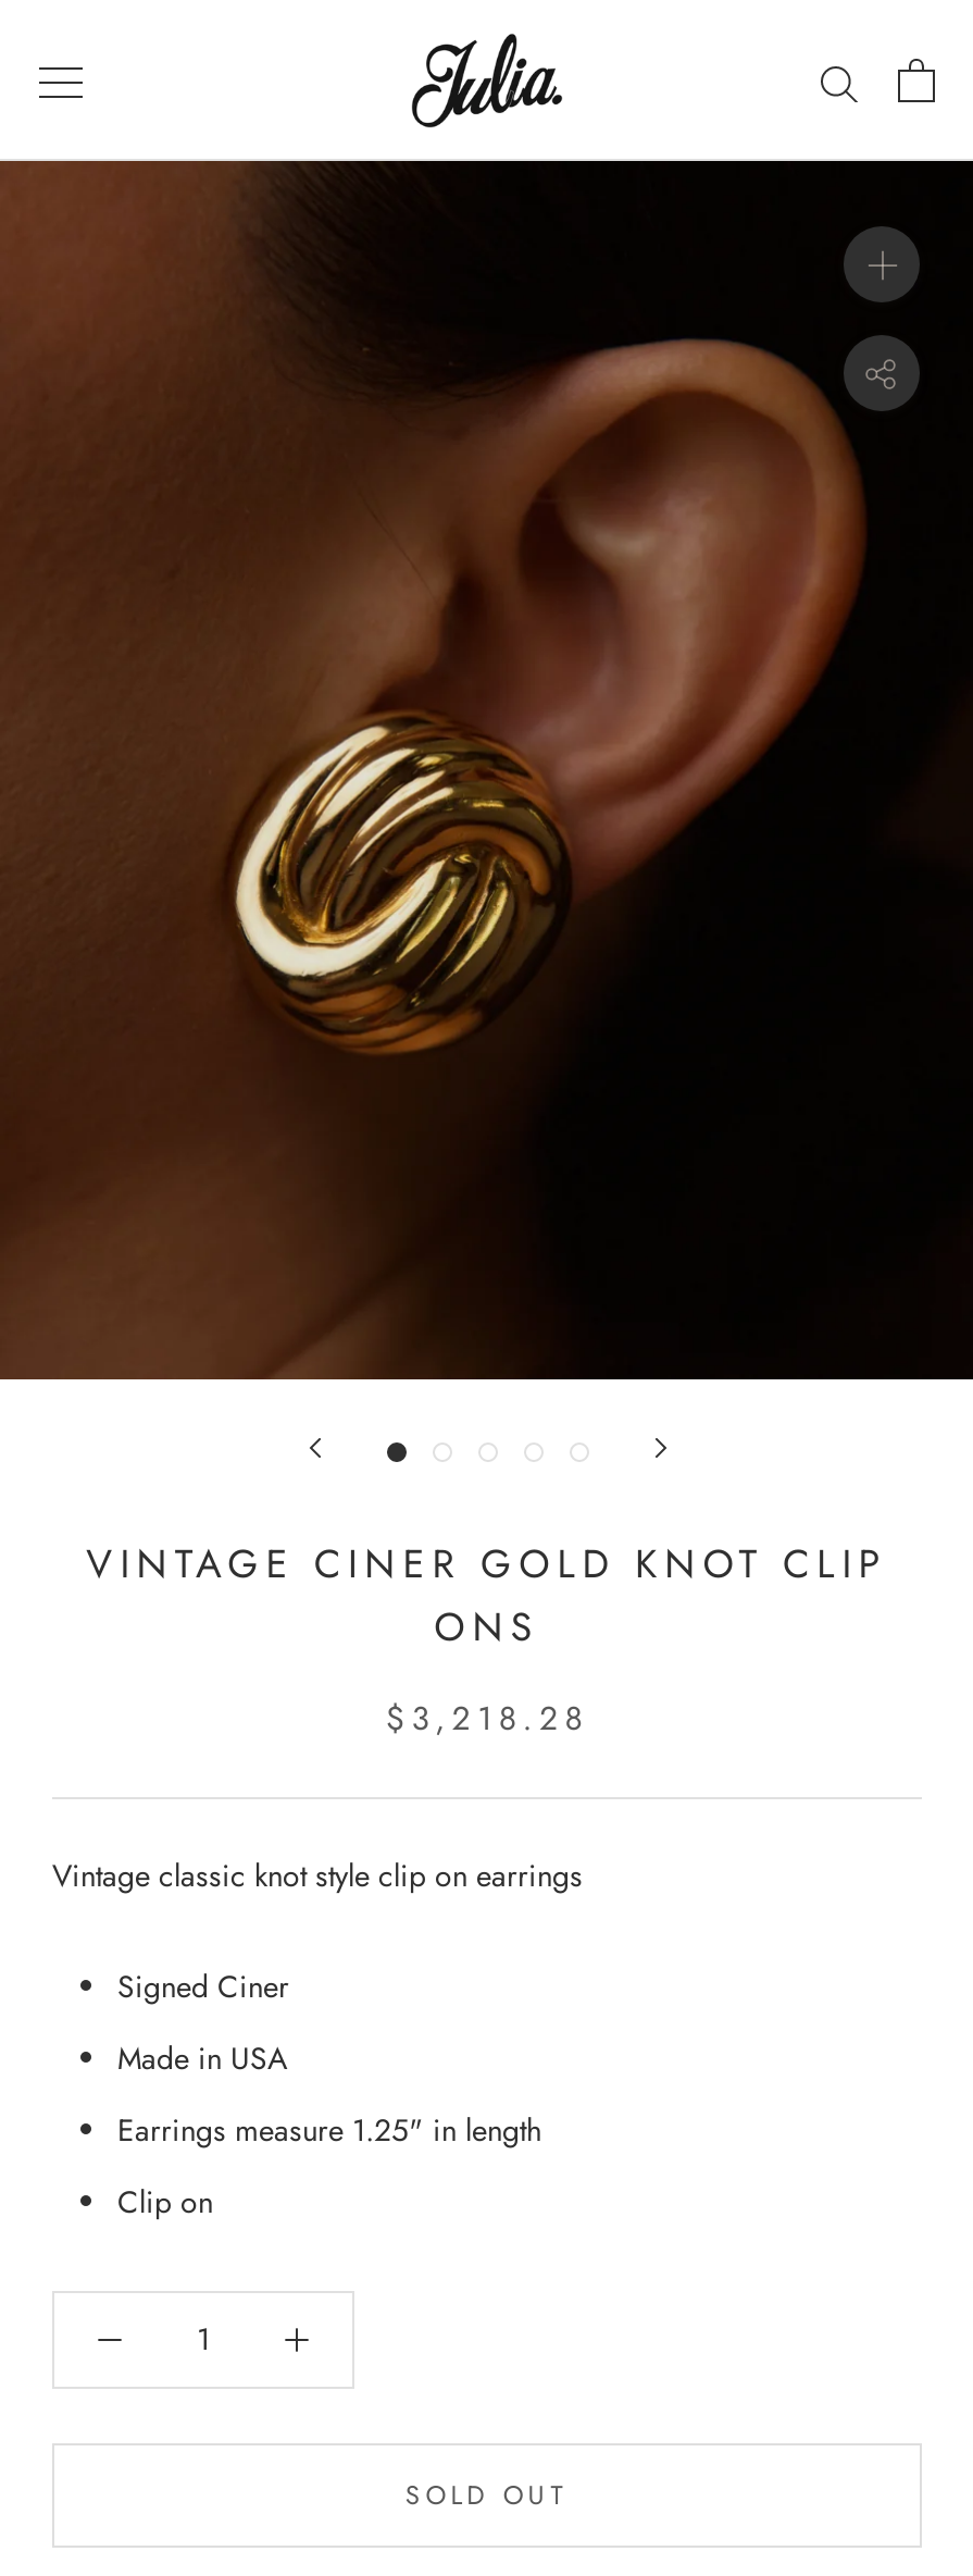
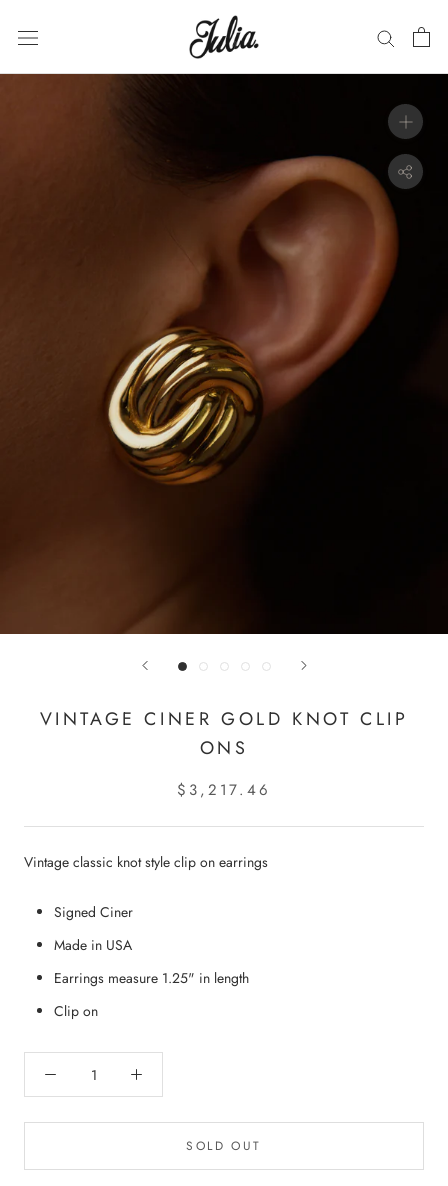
[386,1696,588,1744] $3,218.28 -> [177,779,271,801] $3,217.46

